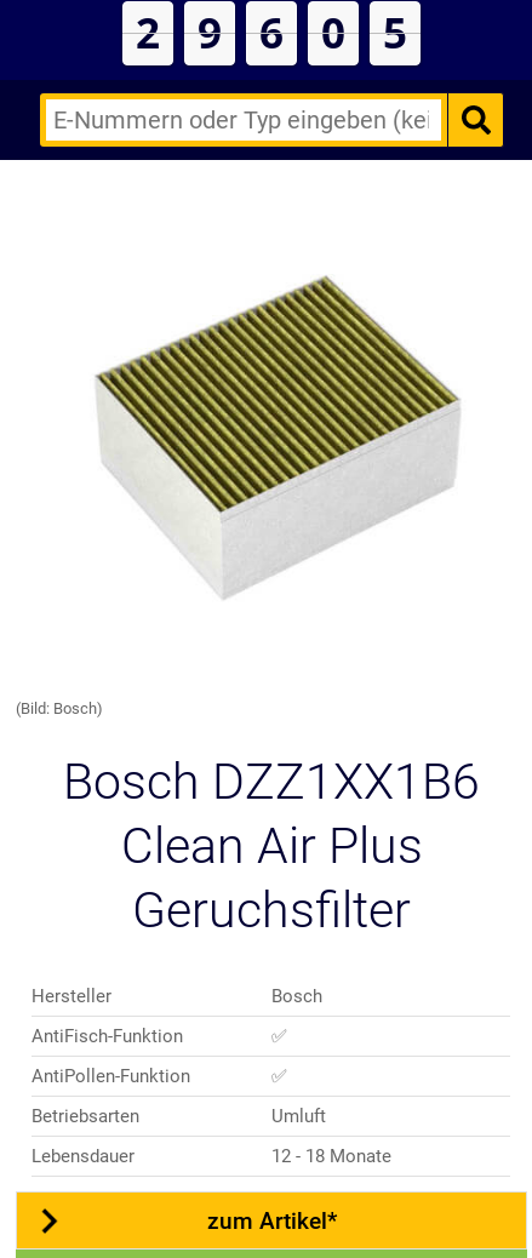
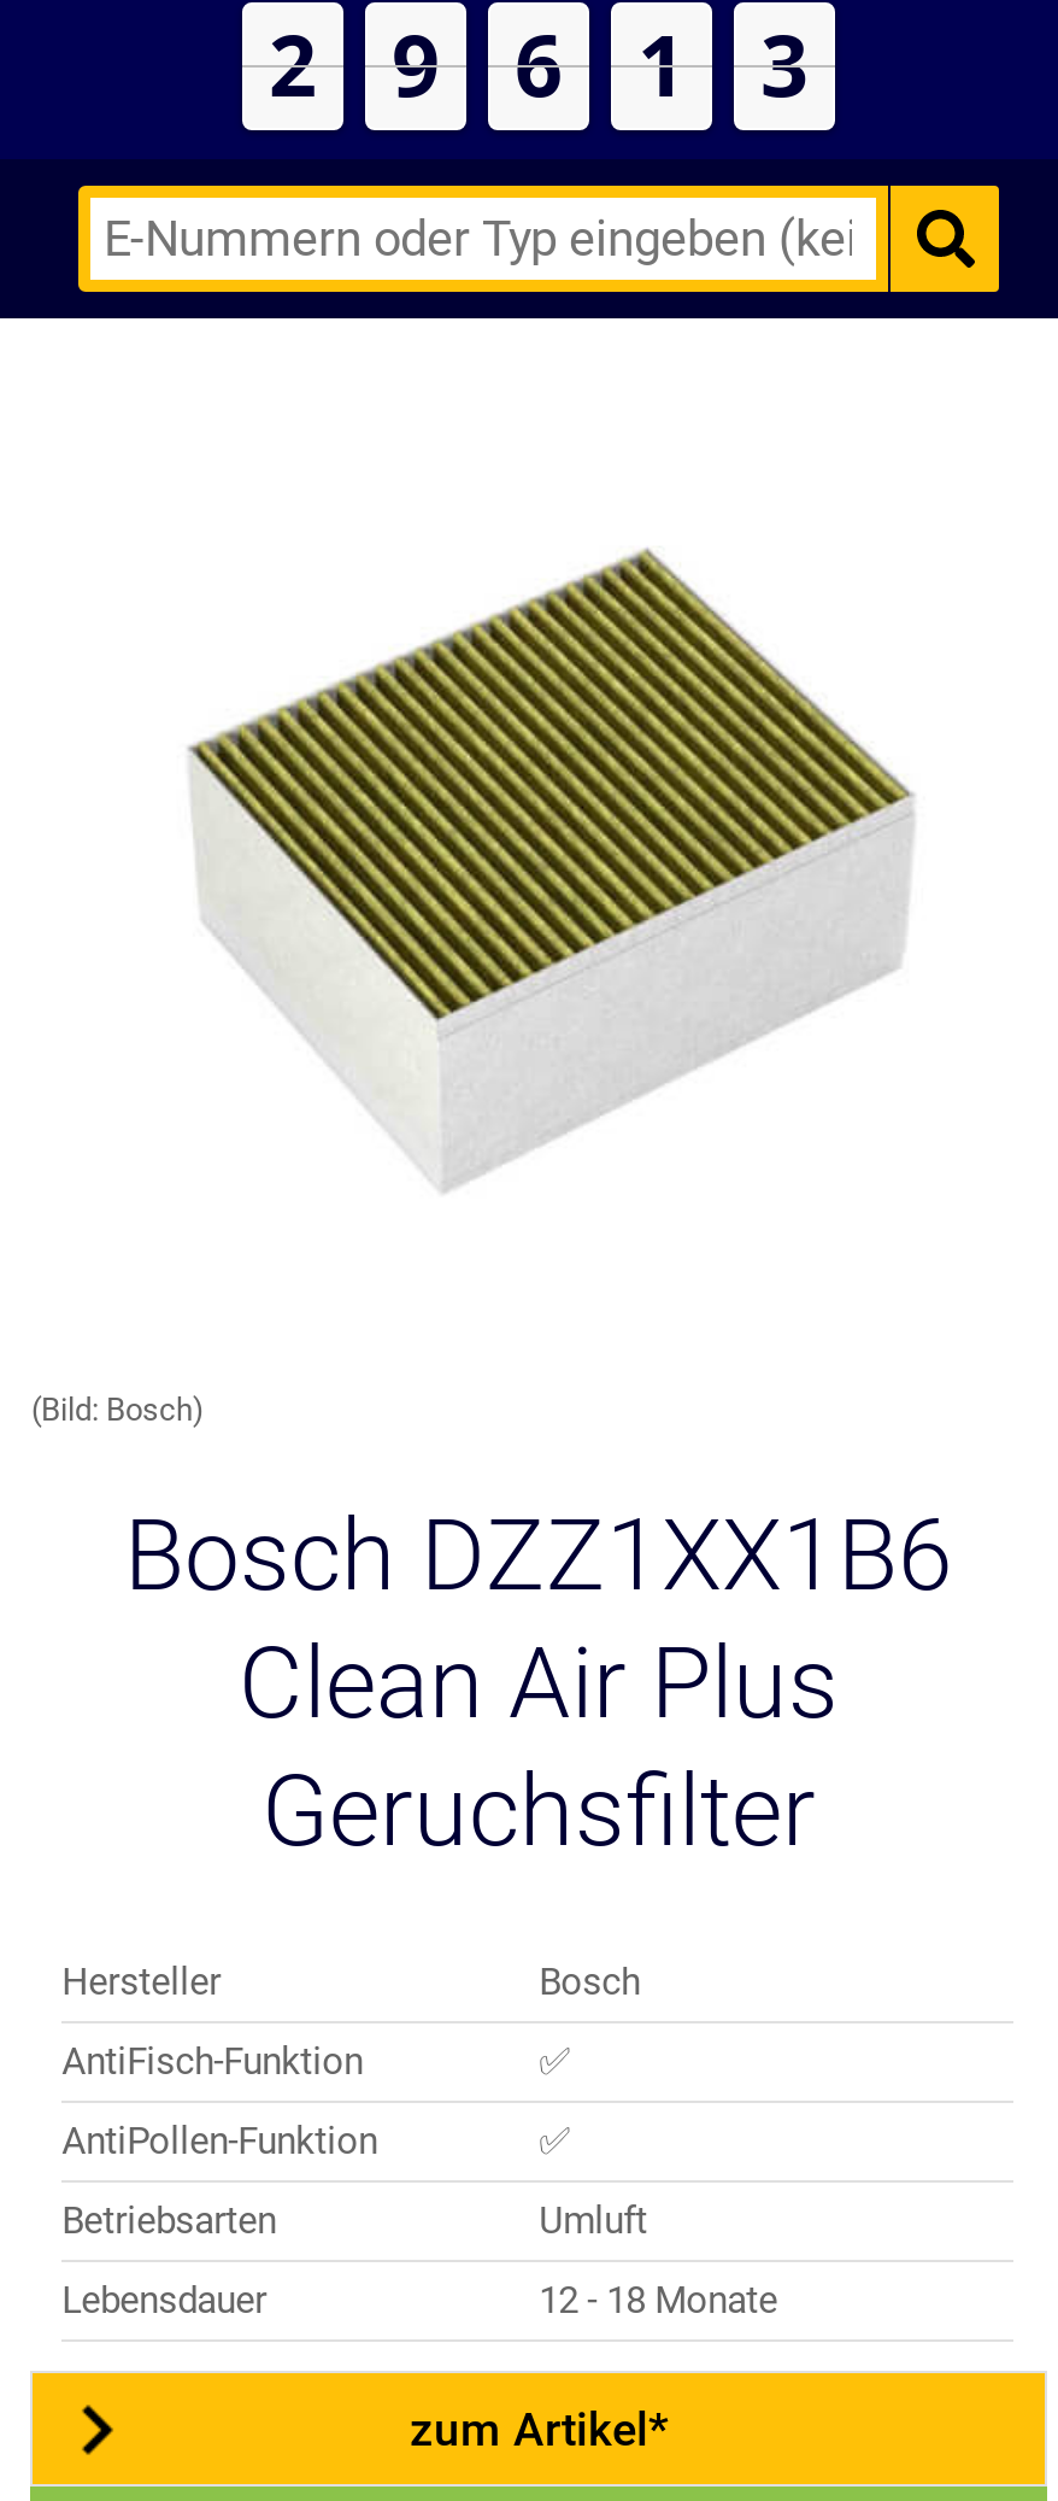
[321,4,345,61] 0 -> [637,8,686,122] 1
[383,4,407,61] 5 -> [760,8,809,122] 3

